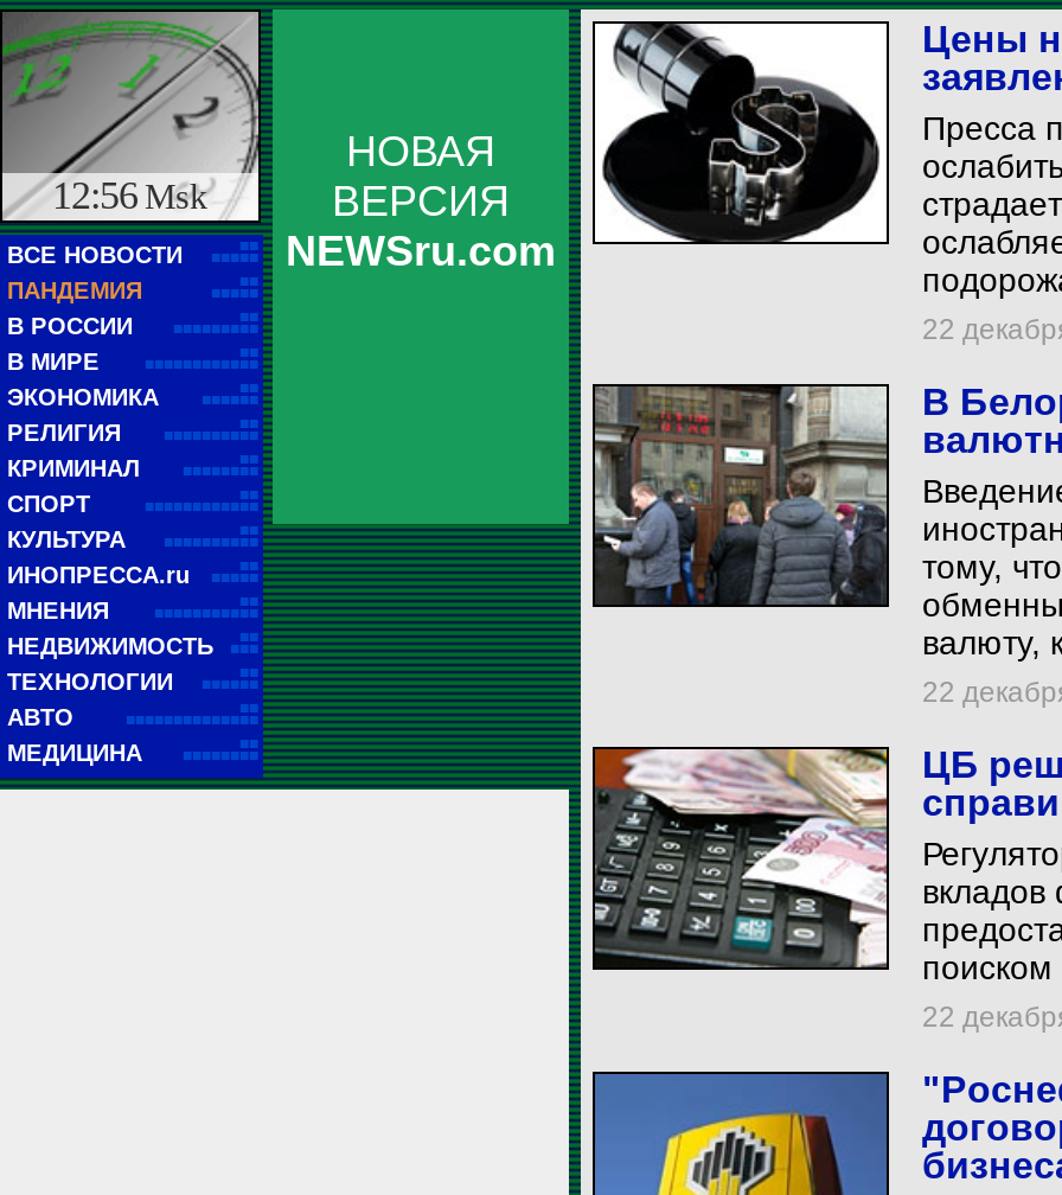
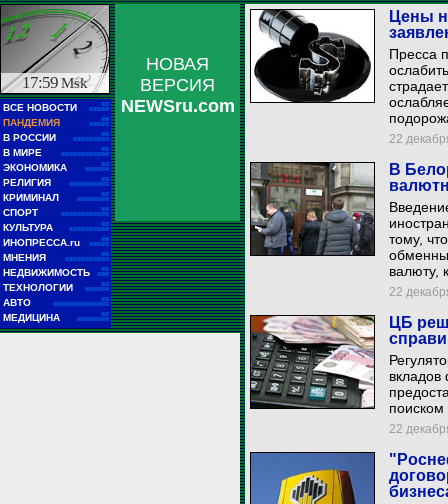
[52,173,209,218] 12:56 Msk -> [22,73,88,92] 17:59 Msk

